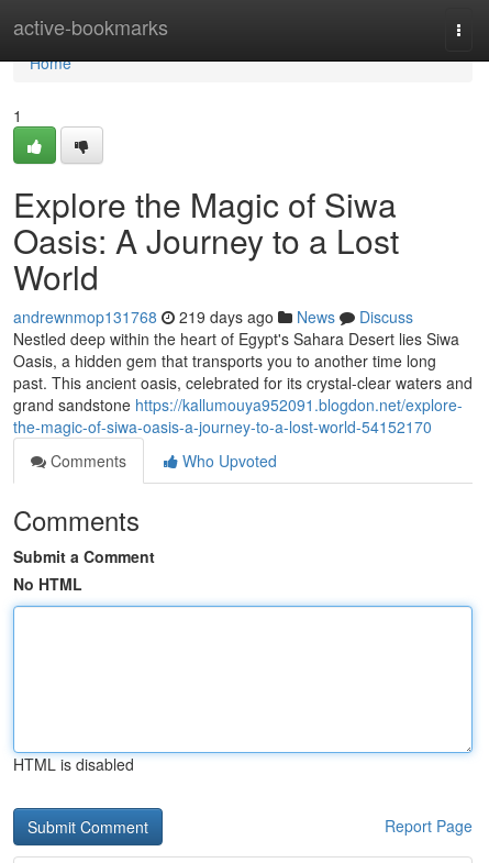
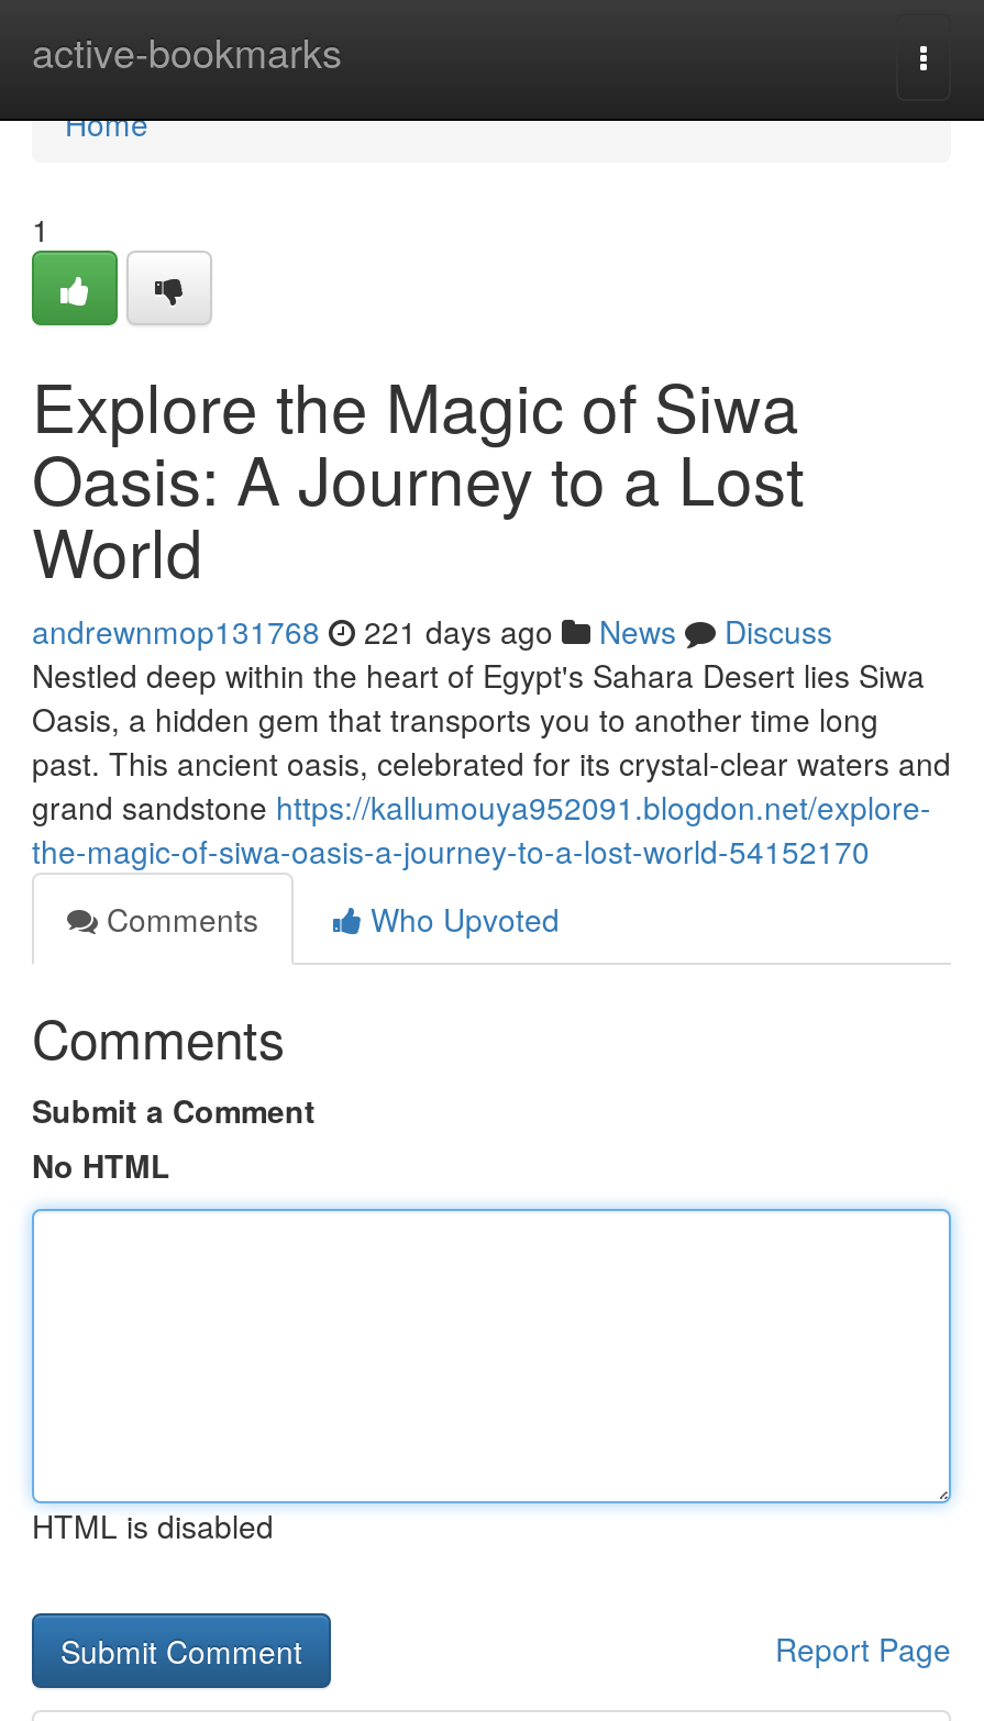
[13,306,413,328] andrewnmop131768 219 days ago News Discuss -> [32,609,832,653] andrewnmop131768 221 days ago News Discuss

